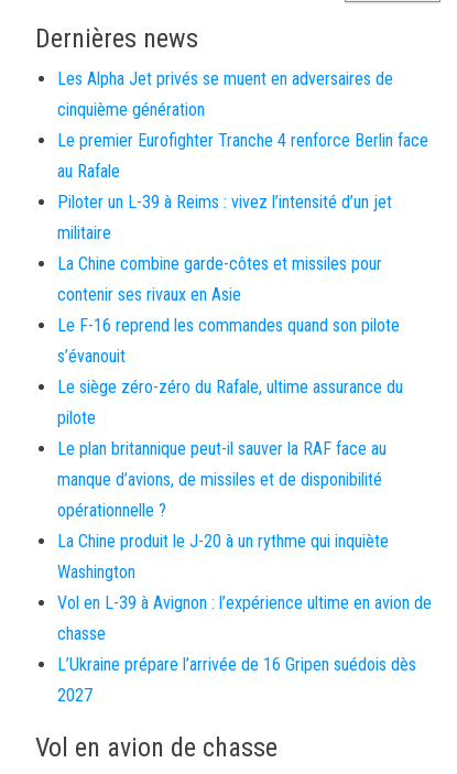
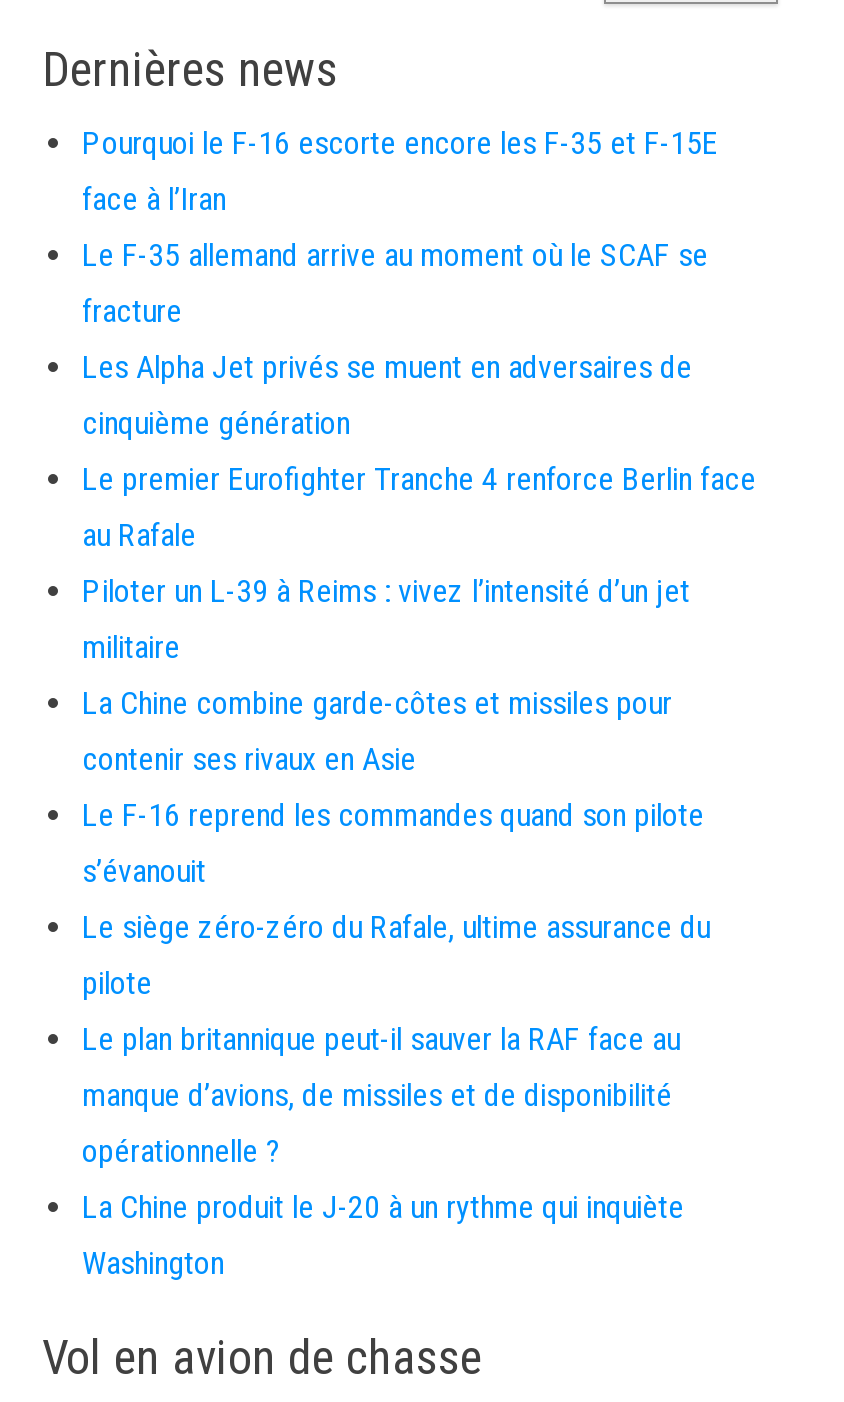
none -> [82,124,718,330] Pourquoi le F-16 escorte encore les F-35 et F-15E | face à l’Iran | Le F-35 allemand arrive au moment où le SCAF se | fracture
moved [57,68,428,582] -> [82,348,756,1282]: Les Alpha Jet privés se muent en adversaires de | cinquième génération | Le premier Eurofighter Tranche 4 renforce Berlin face | ... | La Chine produit le J-20 à un rythme qui inquiète | Washington
[57,592,432,706] Vol en L-39 à Avignon : l’expérience ultime en avion de | chasse | L’Ukraine prépare l’arrivée de 16 Gripen suédois dès | 2027 -> none

